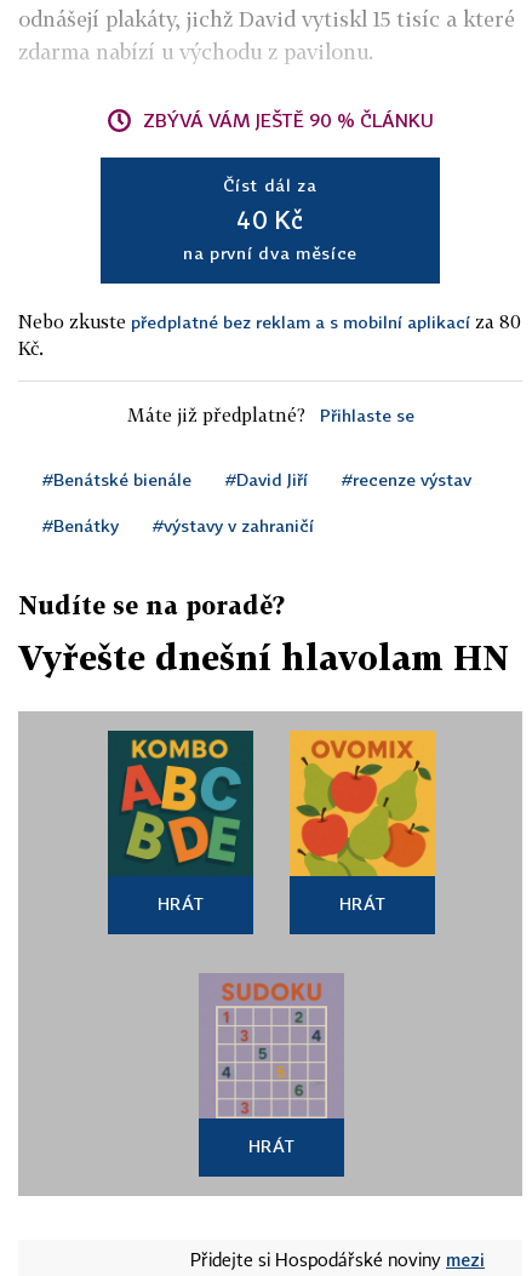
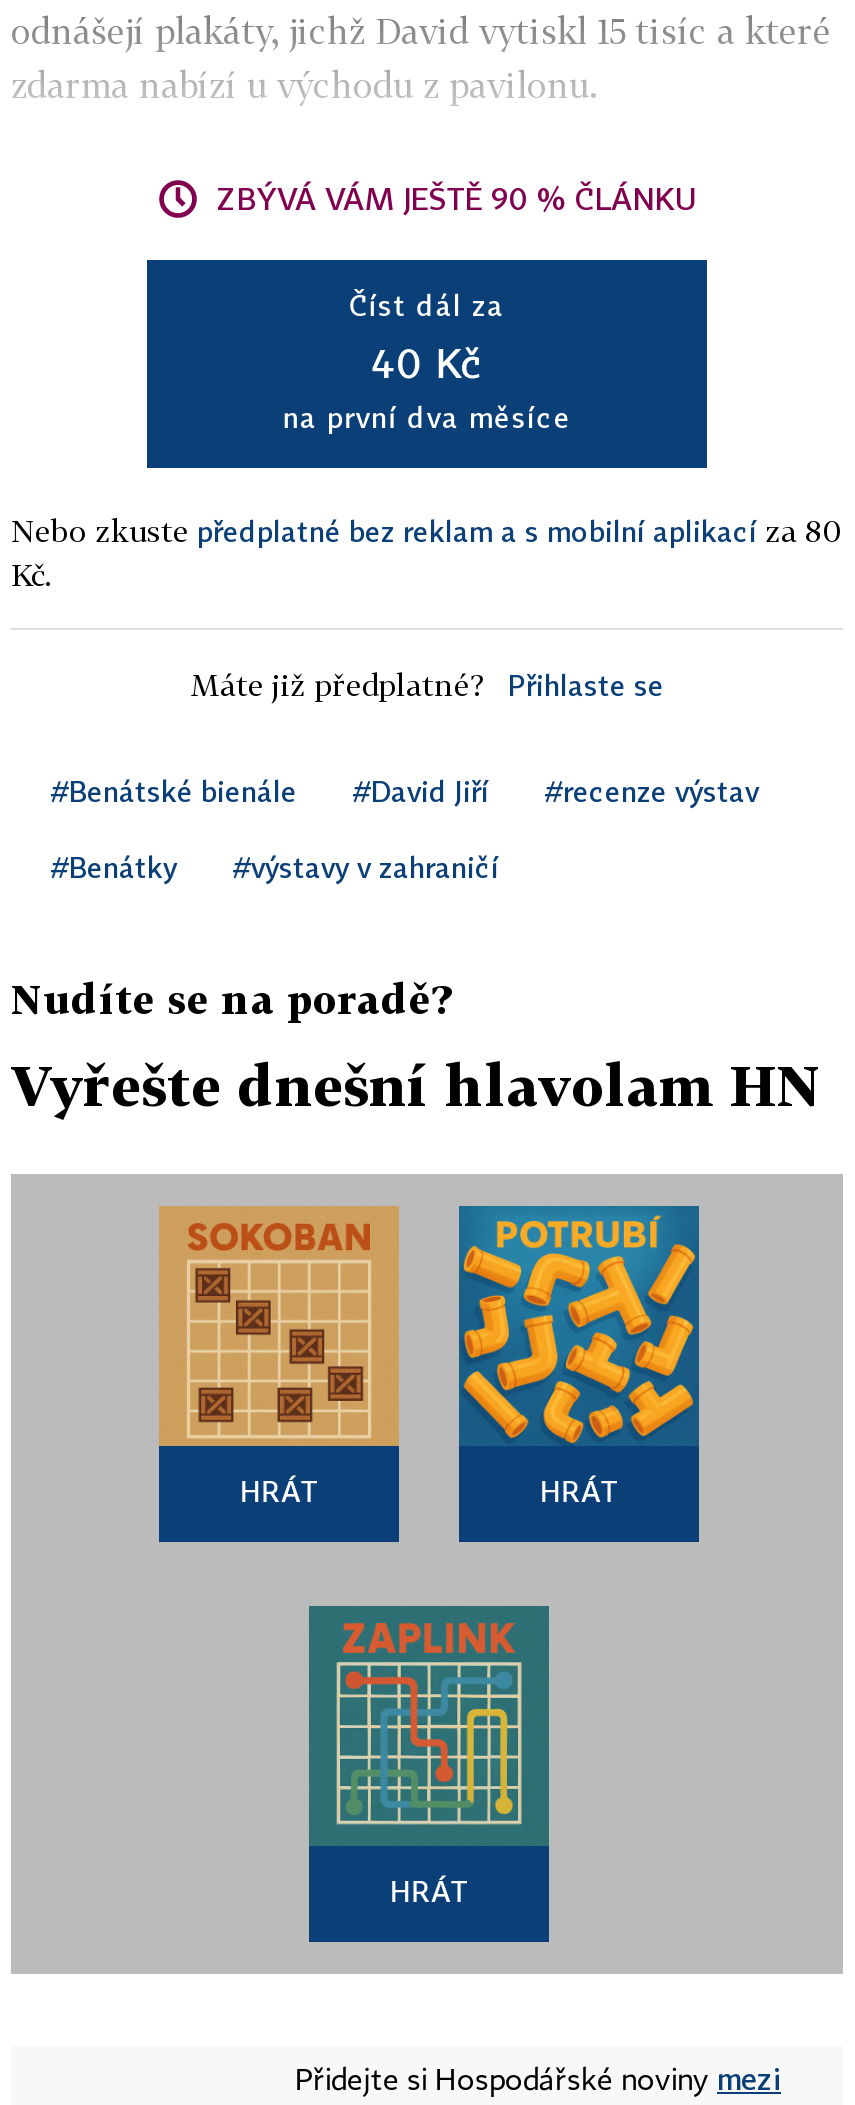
[107,729,254,876] [image] -> [159,1206,399,1448] [image]
[288,729,436,877] [image] -> [457,1204,701,1446] [image]
[200,974,343,1120] [image] -> [309,1606,549,1846] [image]

